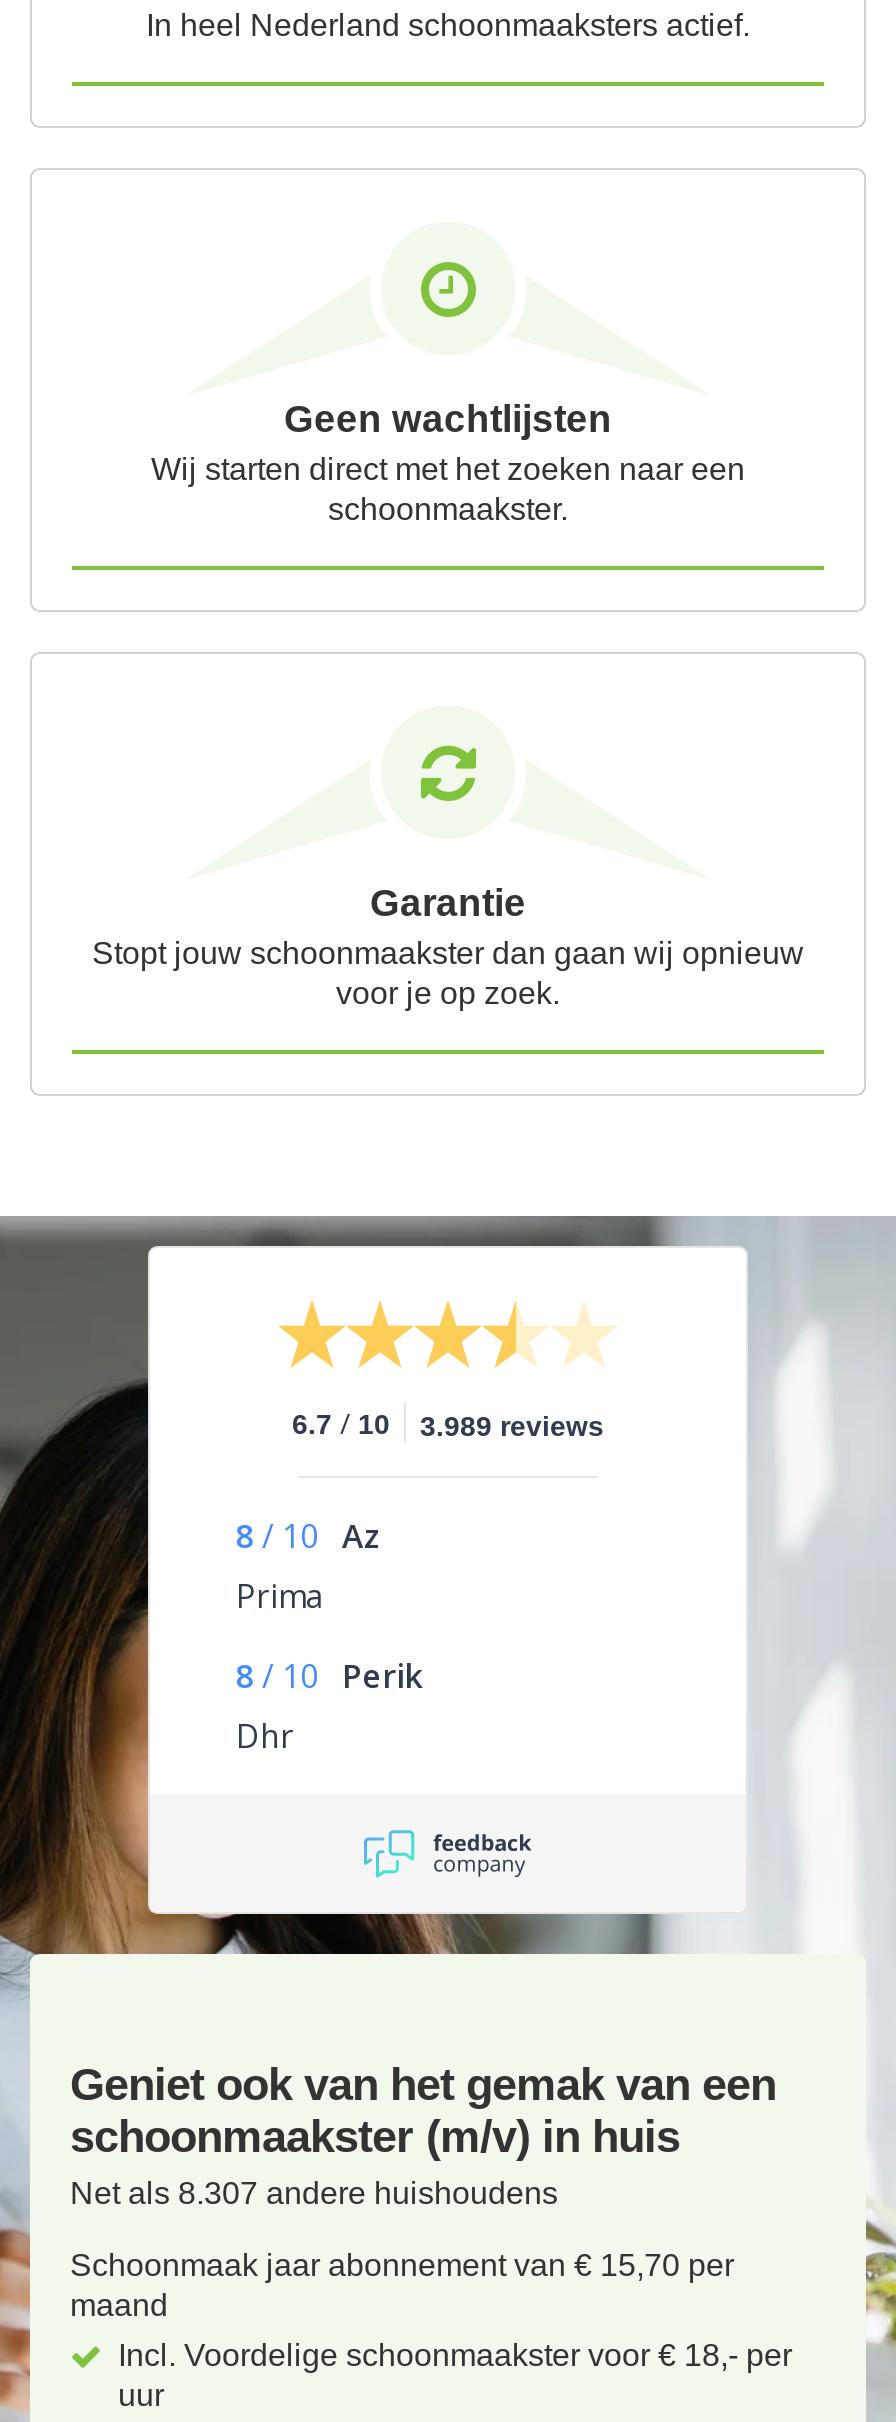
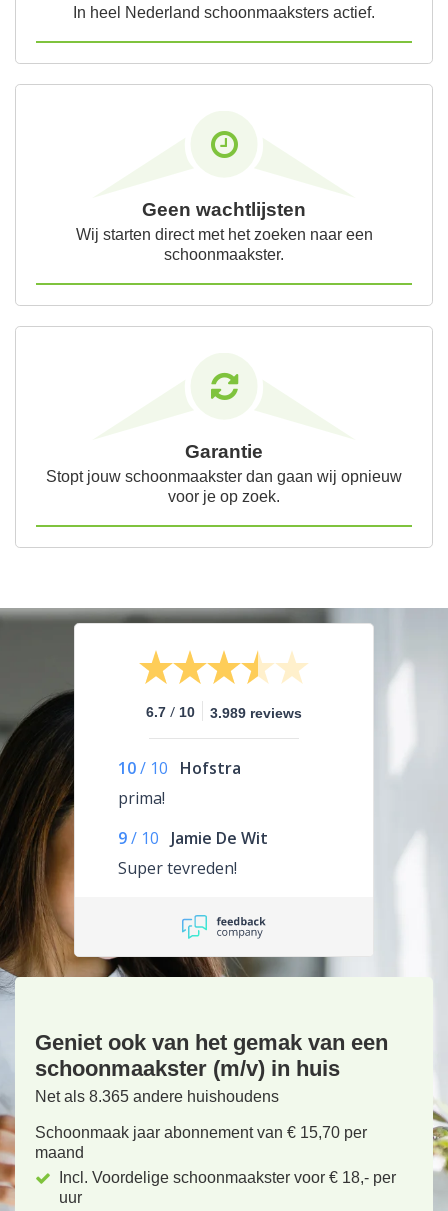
[236,1515,380,1619] 8 / 10 Az | Prima -> [118,757,241,809] 10 / 10 Hofstra | prima!
[236,1655,422,1759] 8 / 10 Perik | Dhr -> [118,827,268,879] 9 / 10 Jamie De Wit | Super tevreden!
[70,2177,558,2211] Net als 8.307 andere huishoudens -> [35,1088,279,1105] Net als 8.365 andere huishoudens

